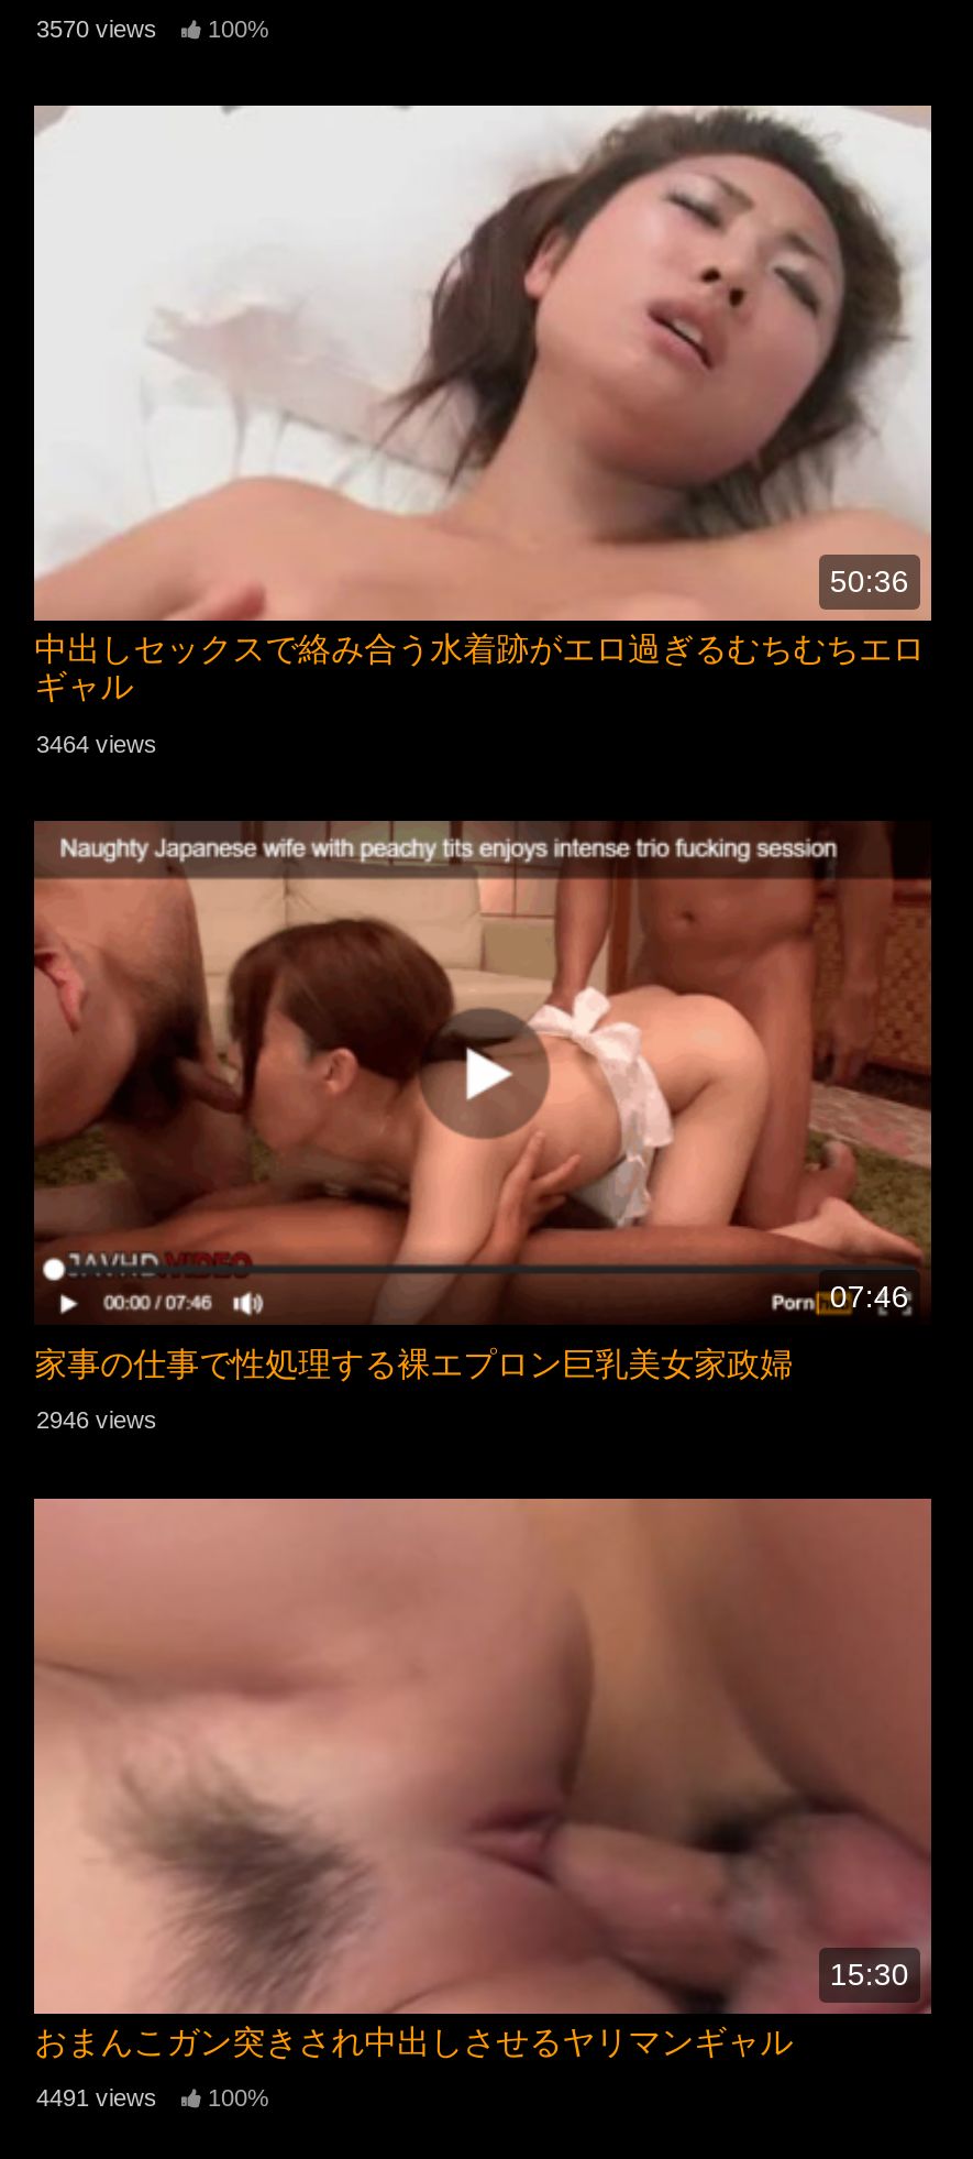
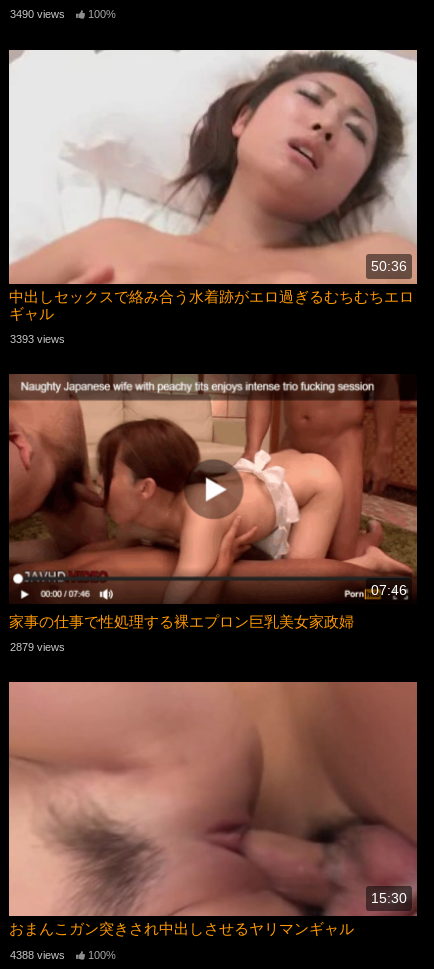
[36,14,269,41] 3570 views 100% -> [10,8,116,20] 3490 views 100%
[36,729,157,756] 3464 views -> [10,333,65,345] 3393 views
[36,1407,157,1433] 2946 views -> [10,641,65,653] 2879 views
[36,2084,269,2111] 4491 views 100% -> [10,949,116,961] 4388 views 100%

